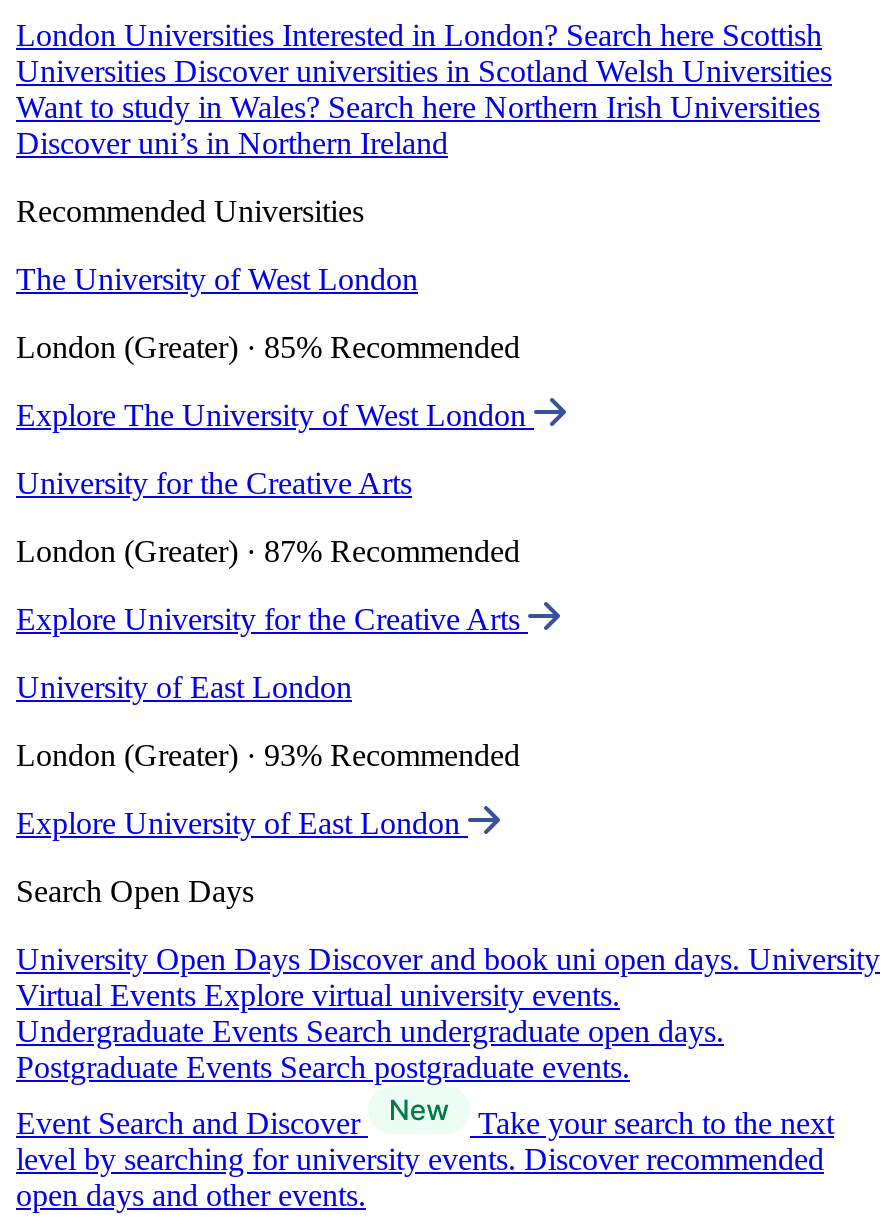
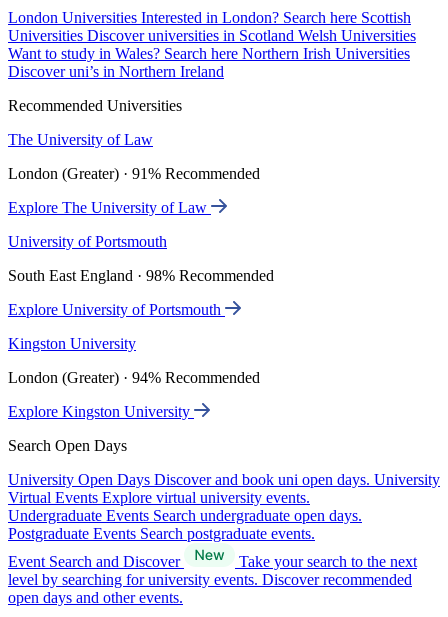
[16,262,418,296] The University of West London -> [8,131,153,148] The University of Law
[16,330,520,364] London (Greater) · 85% Recommended -> [8,165,260,182] London (Greater) · 91% Recommended
[16,398,534,432] Explore The University of West London -> [8,199,211,216] Explore The University of Law
[16,466,412,500] University for the Creative Arts -> [8,233,167,250] University of Portsmouth
[16,534,520,568] London (Greater) · 87% Recommended -> [8,267,274,284] South East England · 98% Recommended
[16,602,528,636] Explore University for the Creative Arts -> [8,301,225,318] Explore University of Portsmouth
[16,670,352,704] University of East London -> [8,335,136,352] Kingston University
[16,738,520,772] London (Greater) · 93% Recommended -> [8,369,260,386] London (Greater) · 94% Recommended
[16,806,468,840] Explore University of East London -> [8,403,194,420] Explore Kingston University

